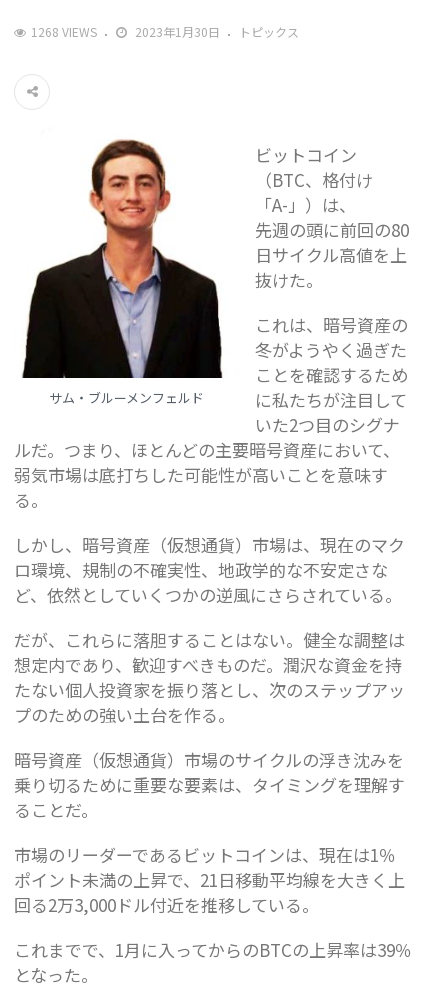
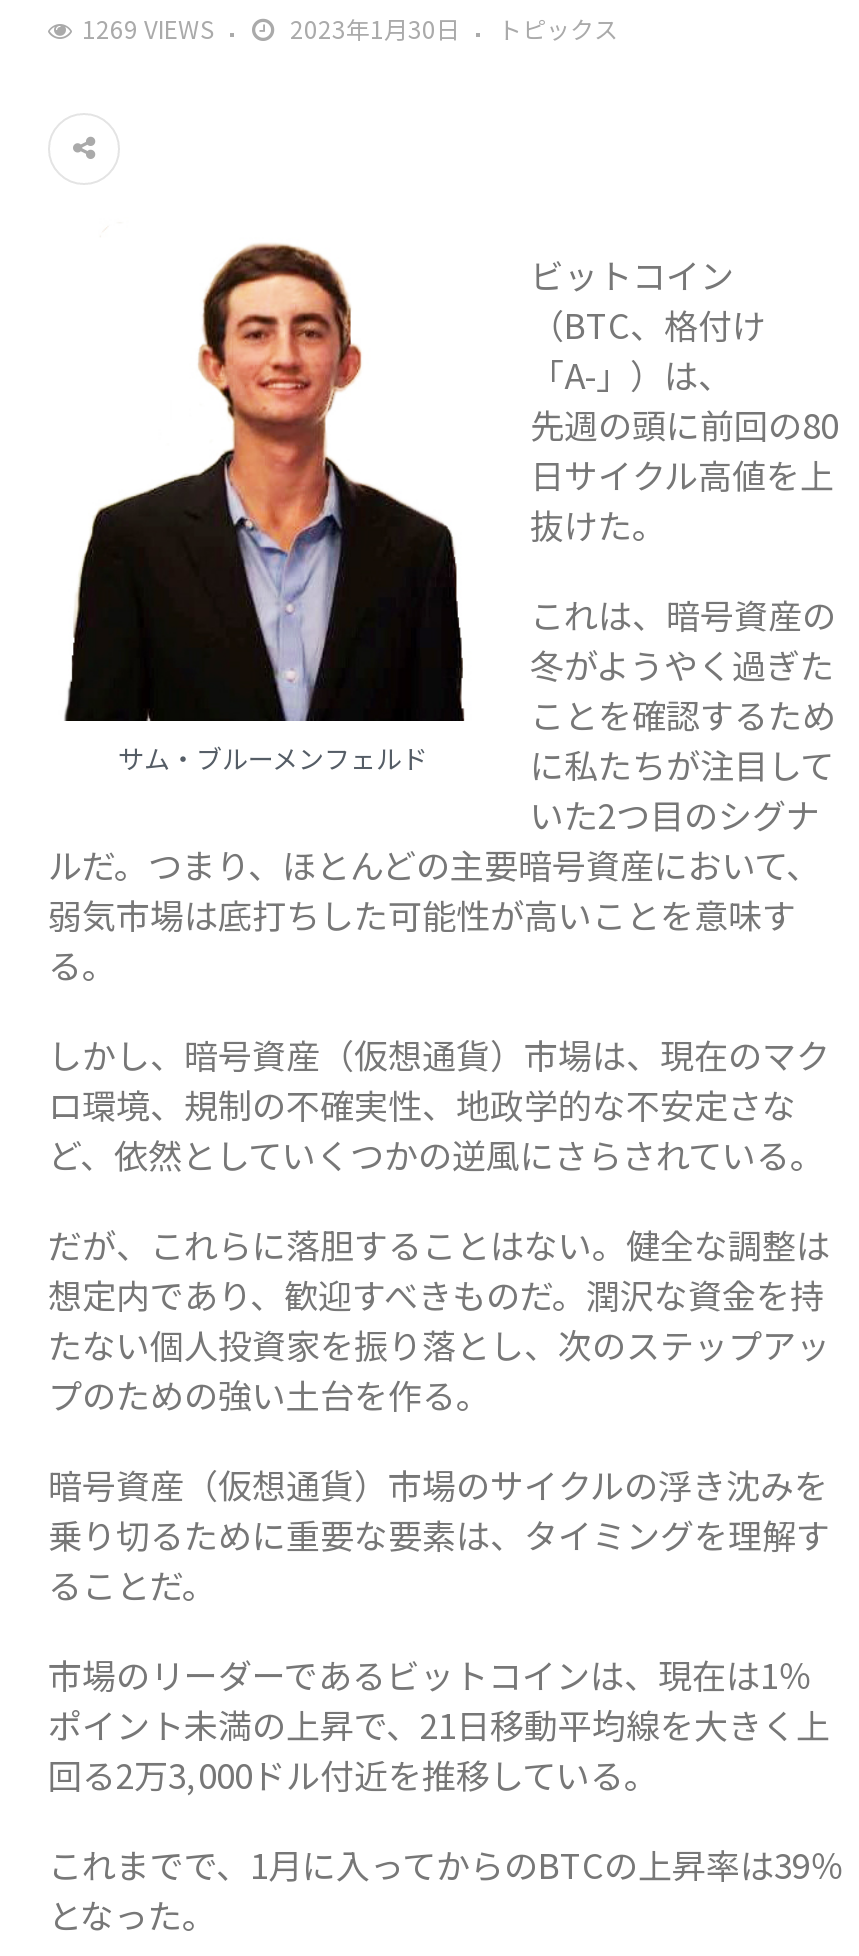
[31,23,97,40] 1268 VIEWS -> [82,11,214,45] 1269 VIEWS

